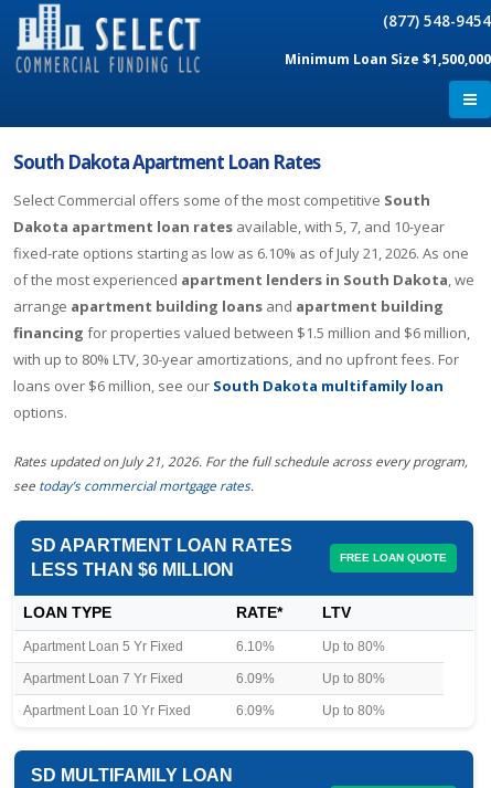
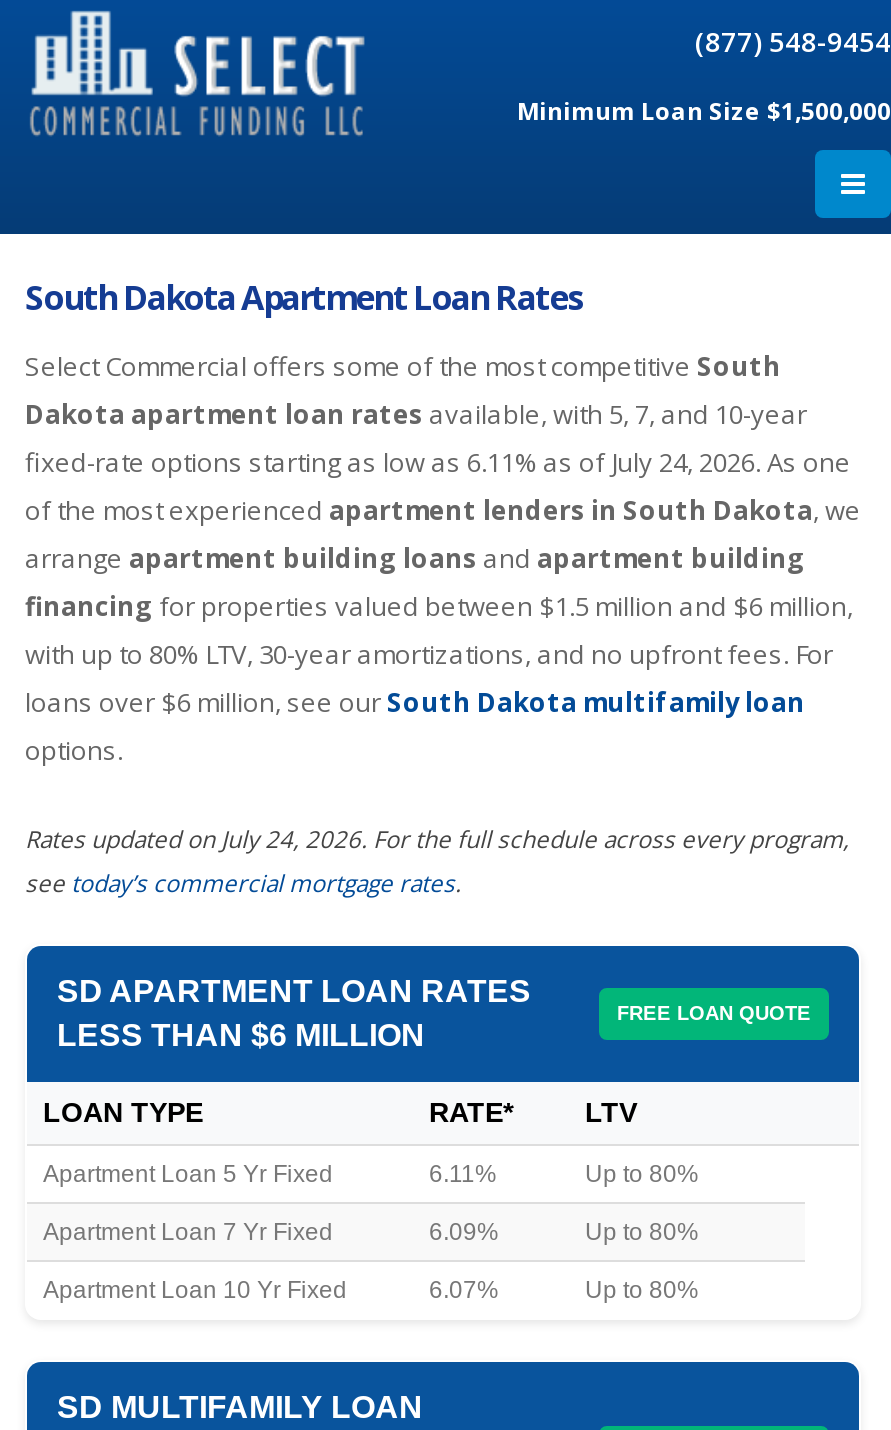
[13,243,469,263] fixed-rate options starting as low as 6.10% as of July 21, 2026. As one -> [25,444,851,480] fixed-rate options starting as low as 6.11% as of July 24, 2026. As one
[13,452,468,470] Rates updated on July 21, 2026. For the full schedule across every program, -> [25,822,849,854] Rates updated on July 24, 2026. For the full schedule across every program,
[236,639,275,654] 6.10% -> [429,1160,497,1188] 6.11%
[236,703,275,718] 6.09% -> [429,1276,499,1304] 6.07%

